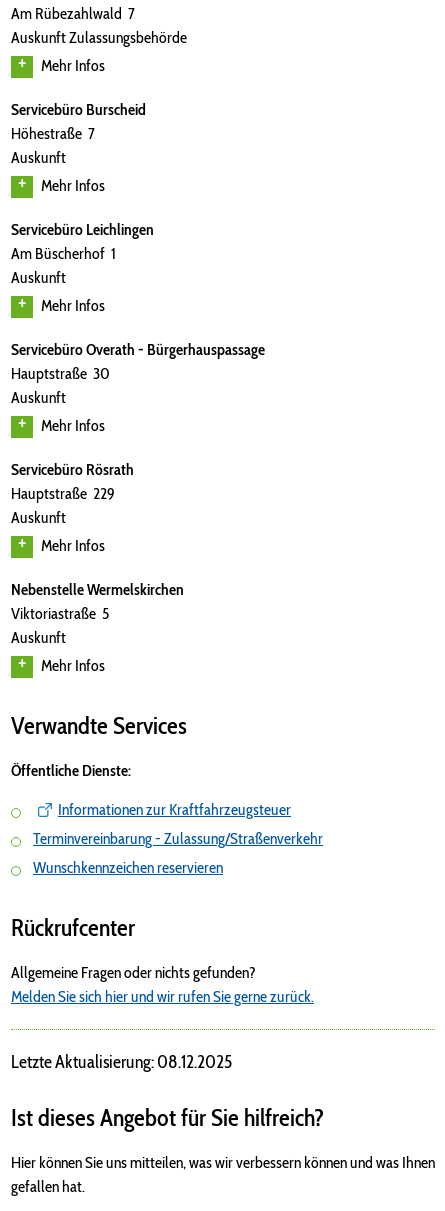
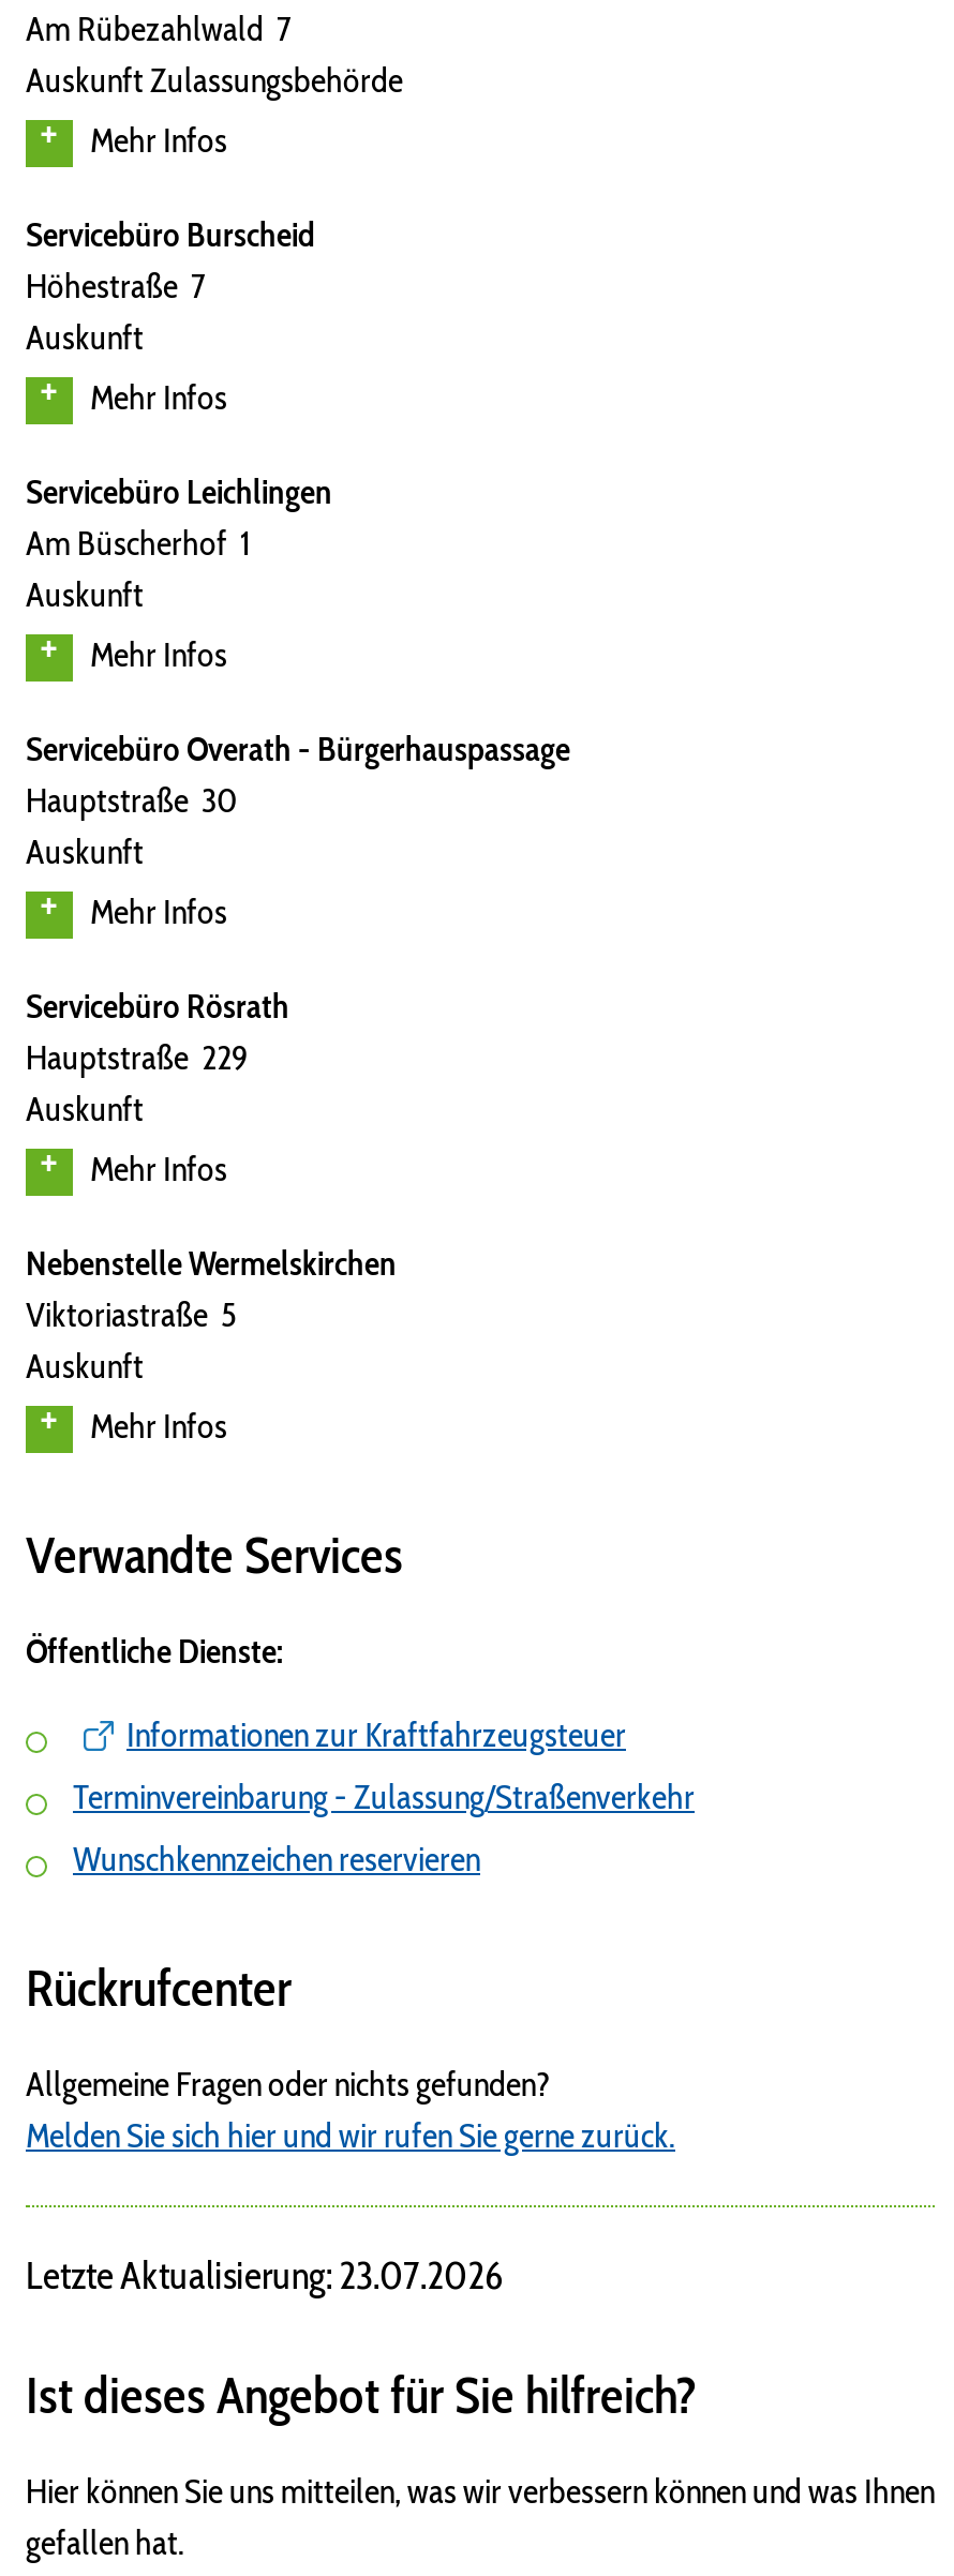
[11,1051,232,1073] Letzte Aktualisierung: 08.12.2025 -> [26,2252,504,2300] Letzte Aktualisierung: 23.07.2026

